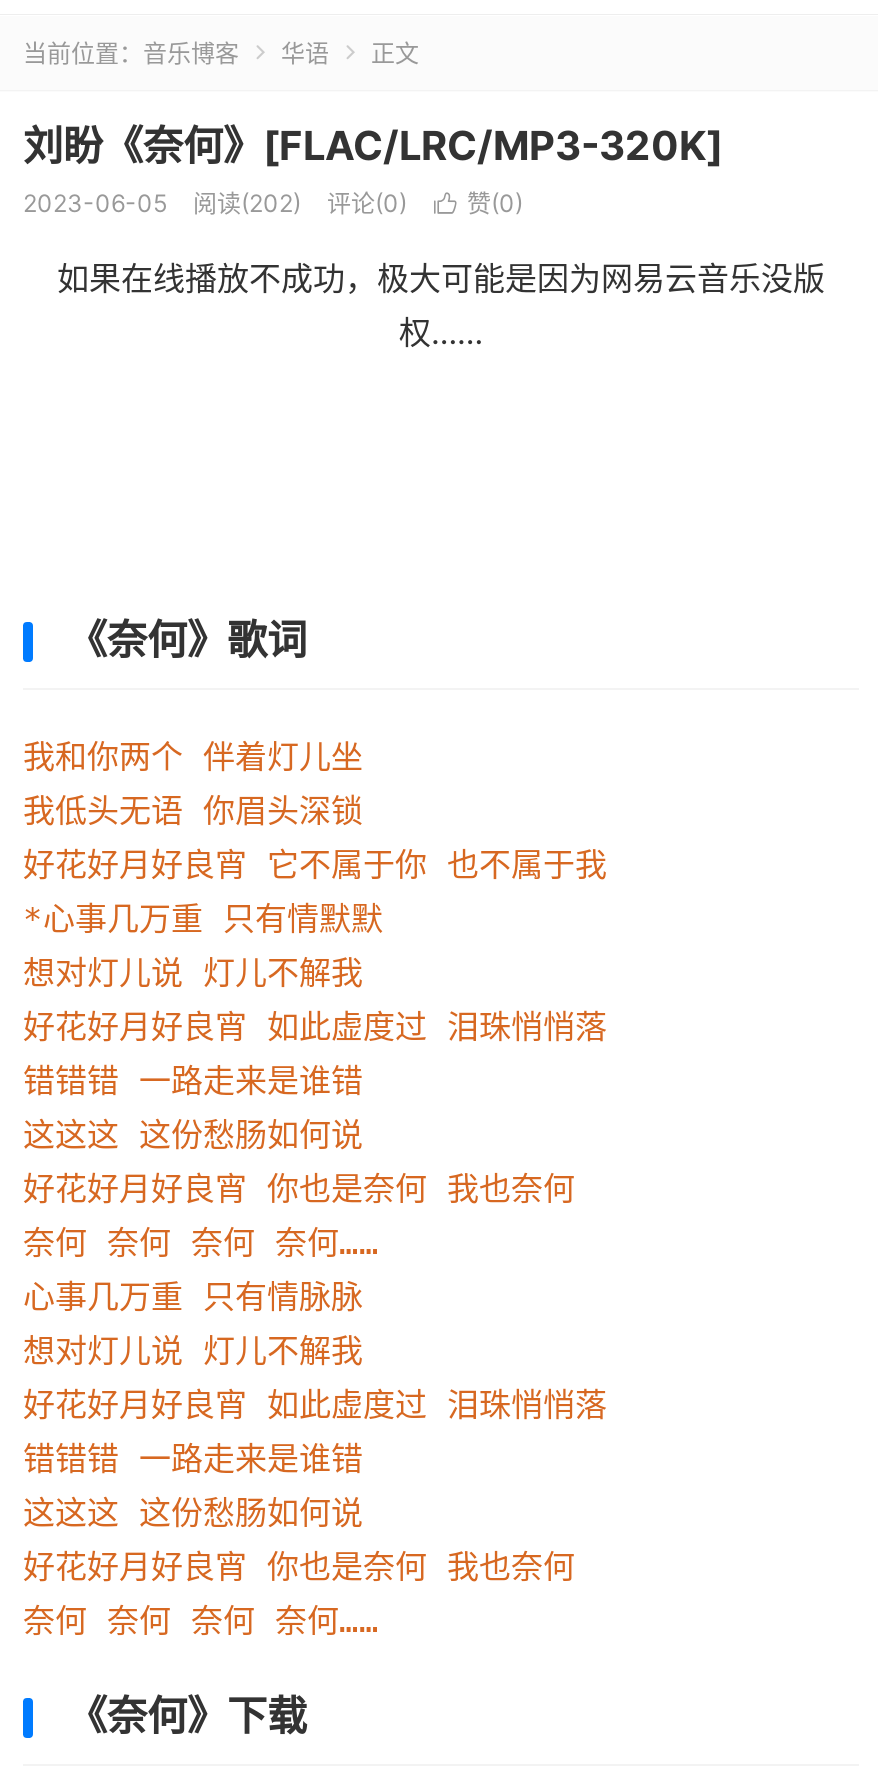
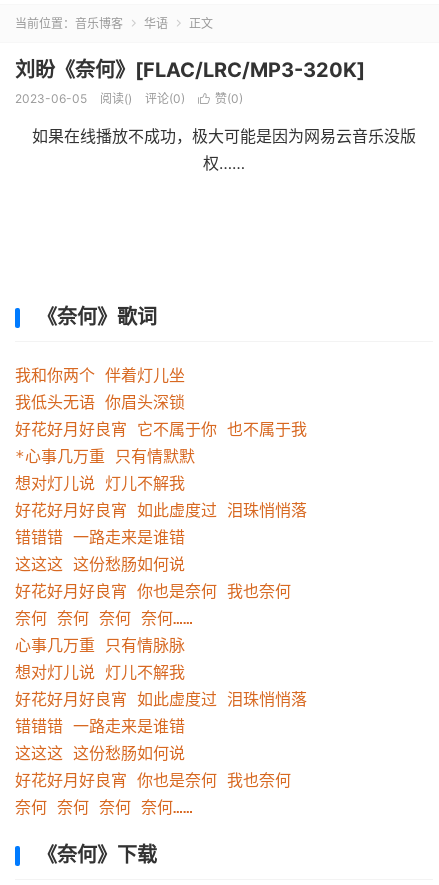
[193,188,301,218] 阅读(202) -> [100,91,132,106] 阅读()

